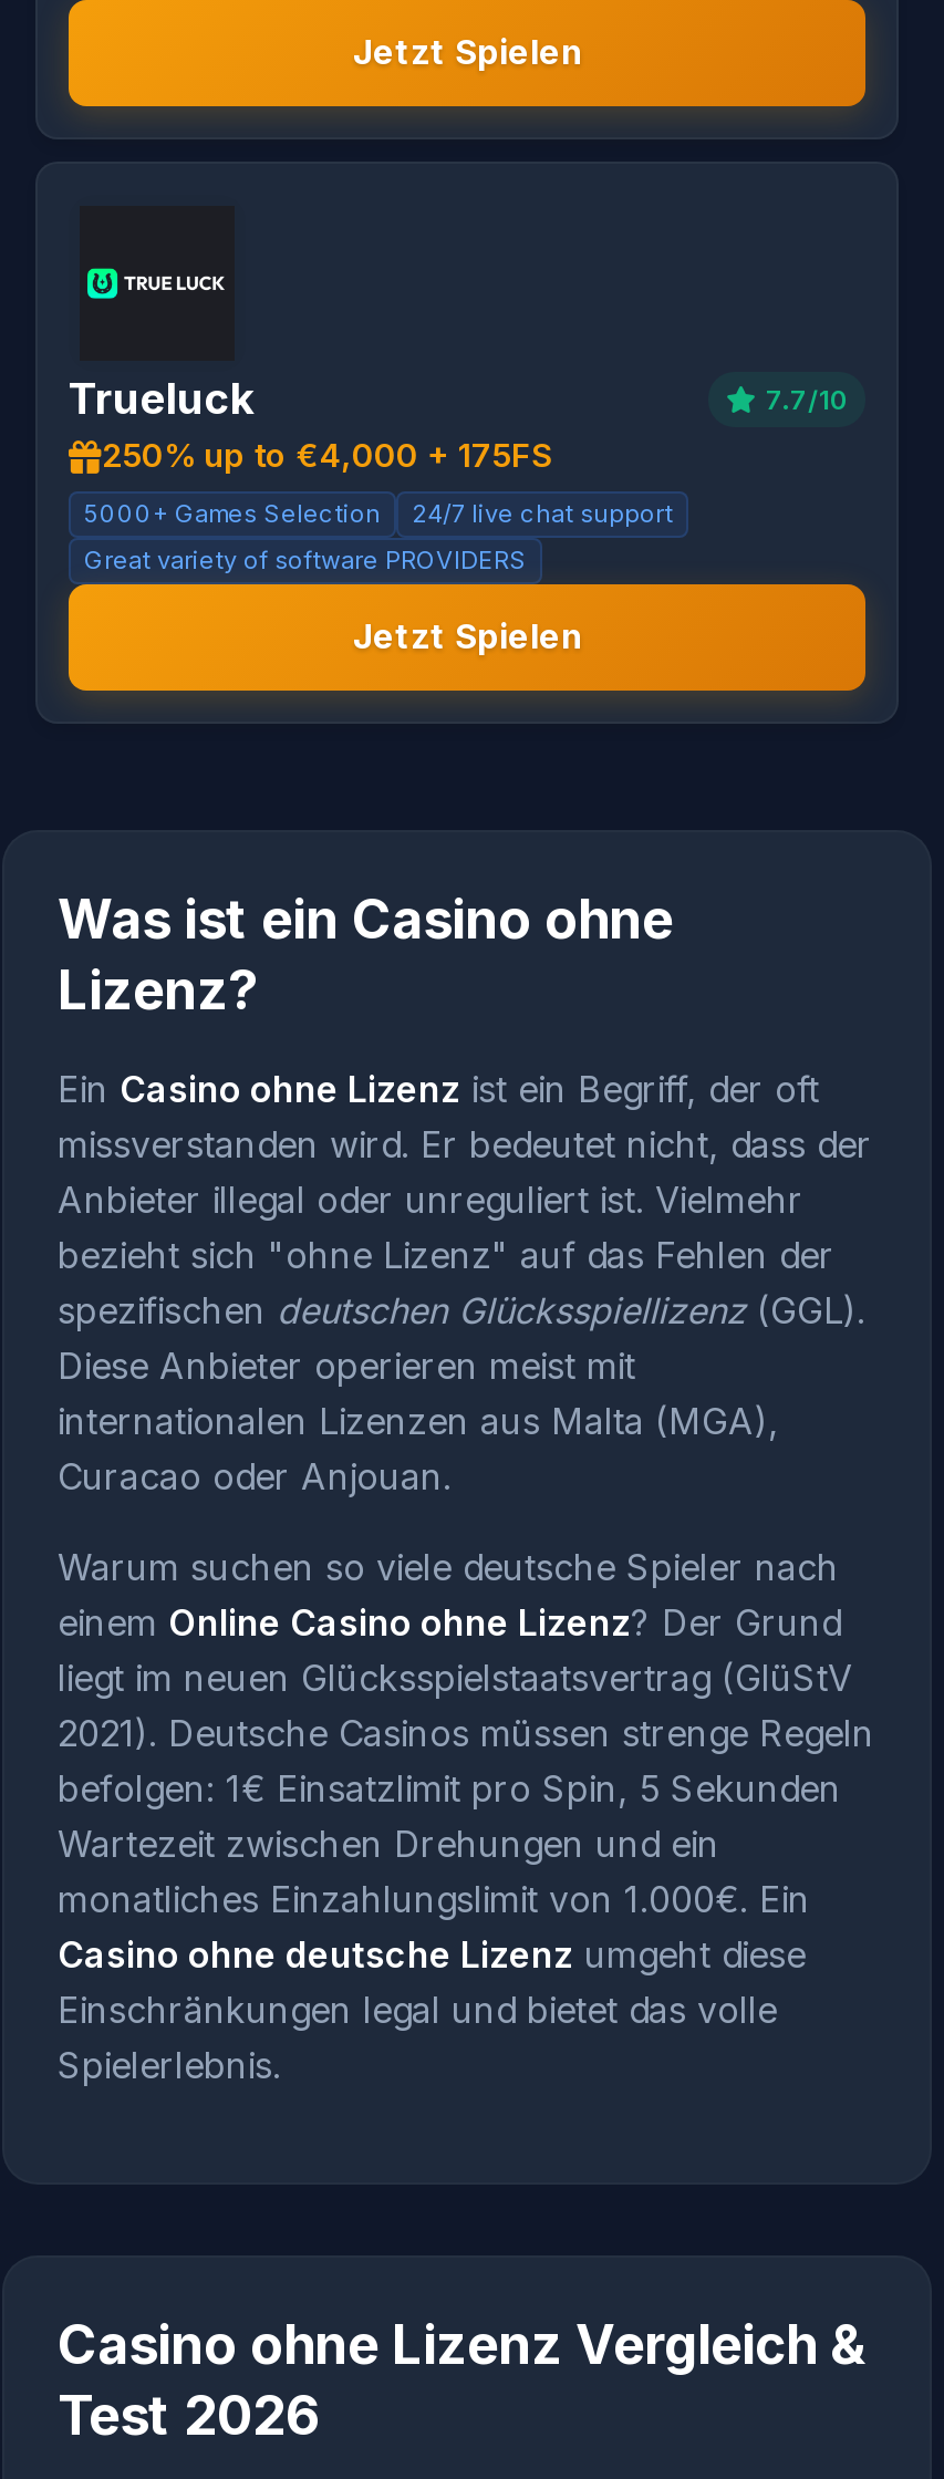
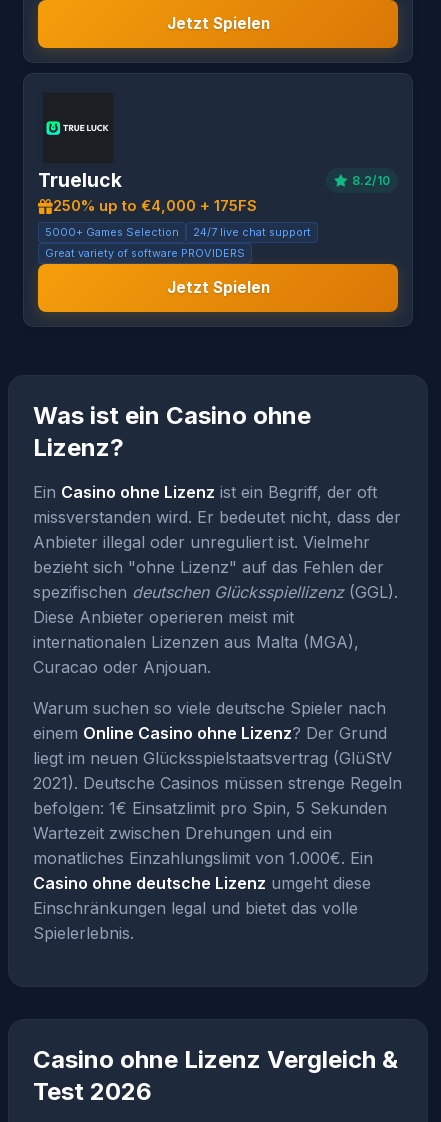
[766,383,848,416] 7.7/10 -> [352,173,390,188] 8.2/10

